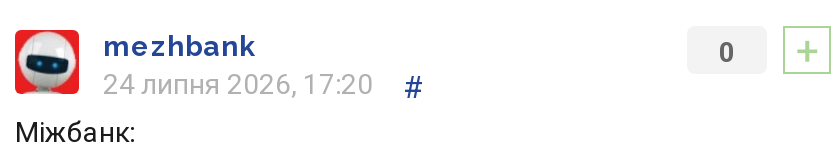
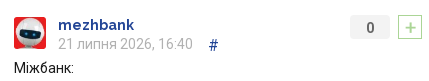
[103,68,373,100] 24 липня 2026, 17:20 -> [58,36,193,52] 21 липня 2026, 16:40

